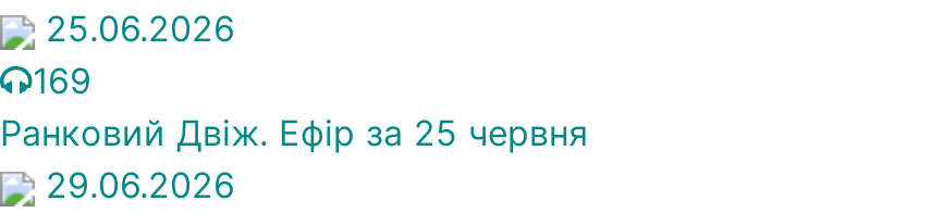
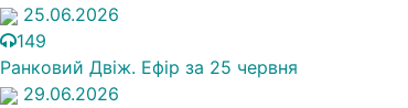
[33,59,91,103] 169 -> [17,30,46,52] 149

